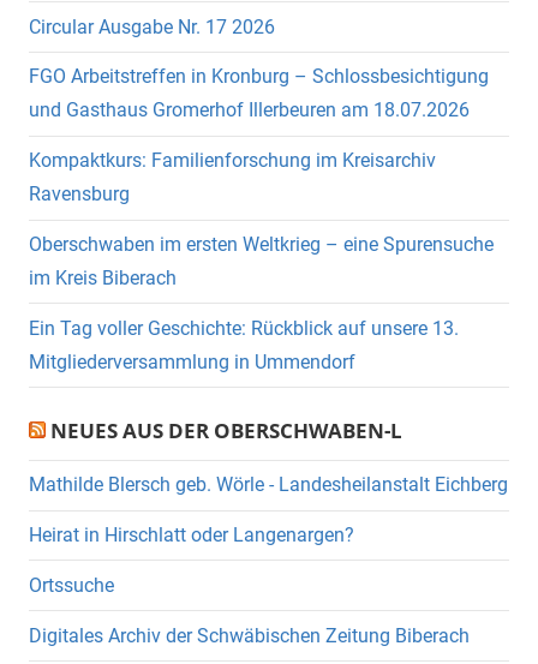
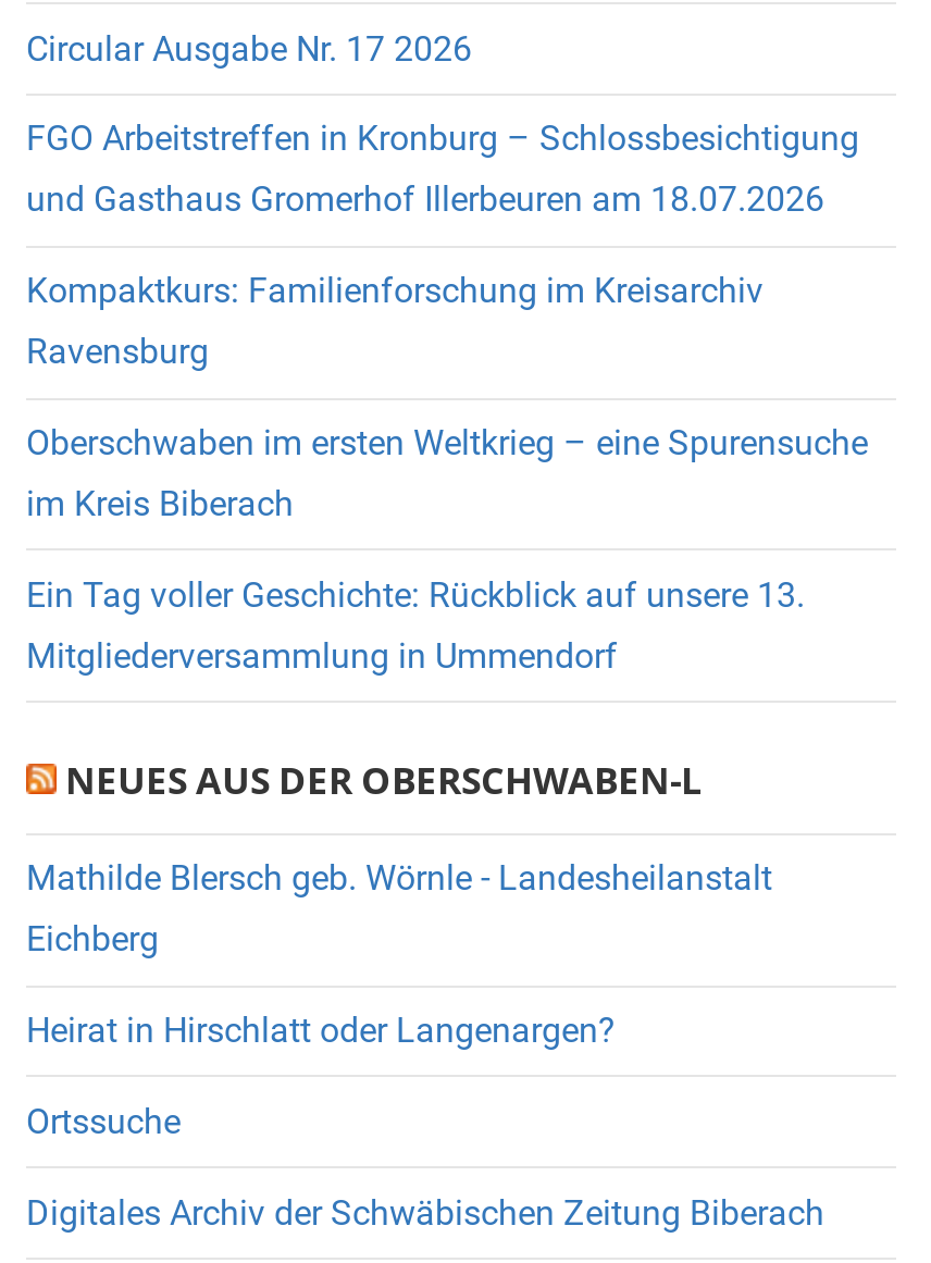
[29,473,508,496] Mathilde Blersch geb. Wörle - Landesheilanstalt Eichberg -> [26,858,772,960] Mathilde Blersch geb. Wörnle - Landesheilanstalt | Eichberg

